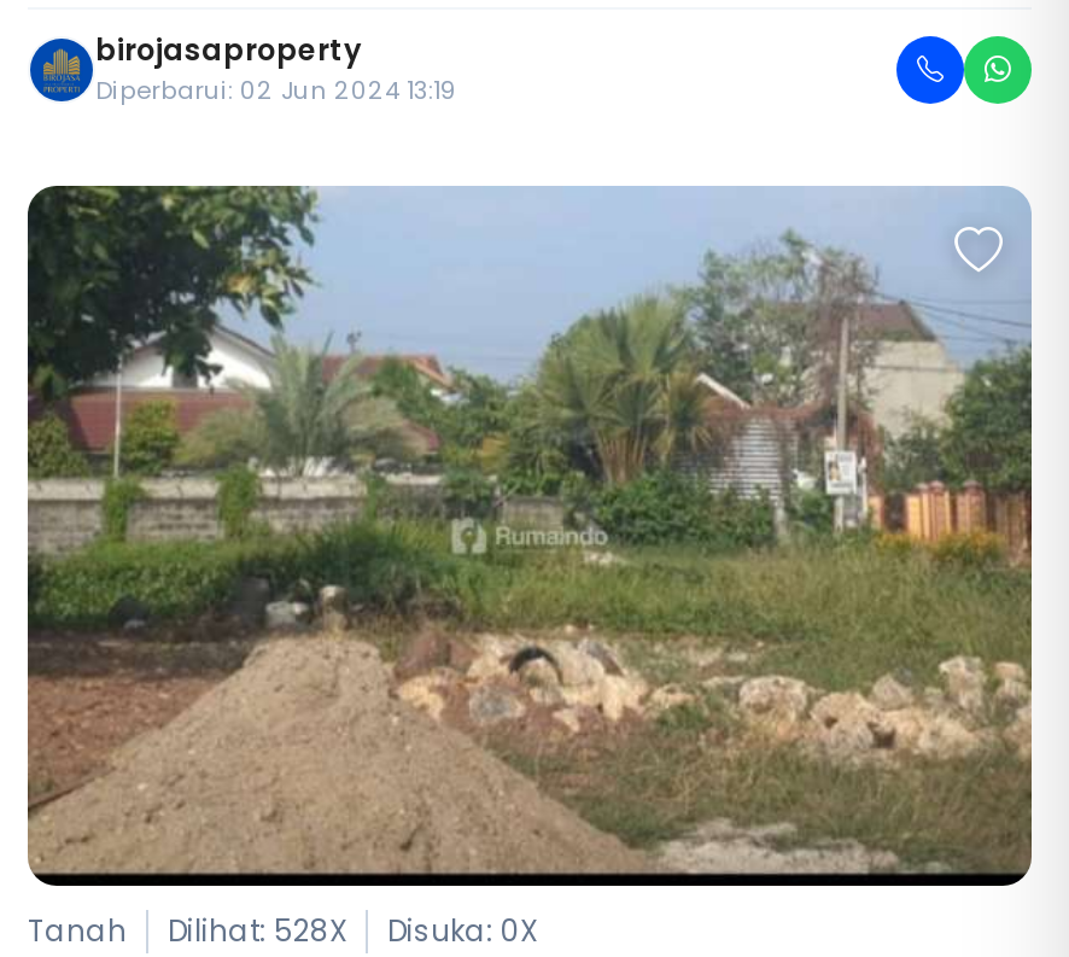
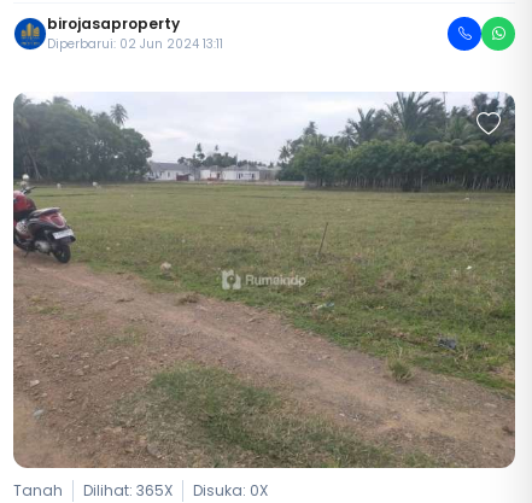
[95,73,457,109] Diperbarui: 02 Jun 2024 13:19 -> [47,35,223,53] Diperbarui: 02 Jun 2024 13:11
[28,183,1032,951] [image] | Tanah Dilihat: 528X Disuka: 0X -> [12,92,516,500] [image] | Tanah Dilihat: 365X Disuka: 0X

